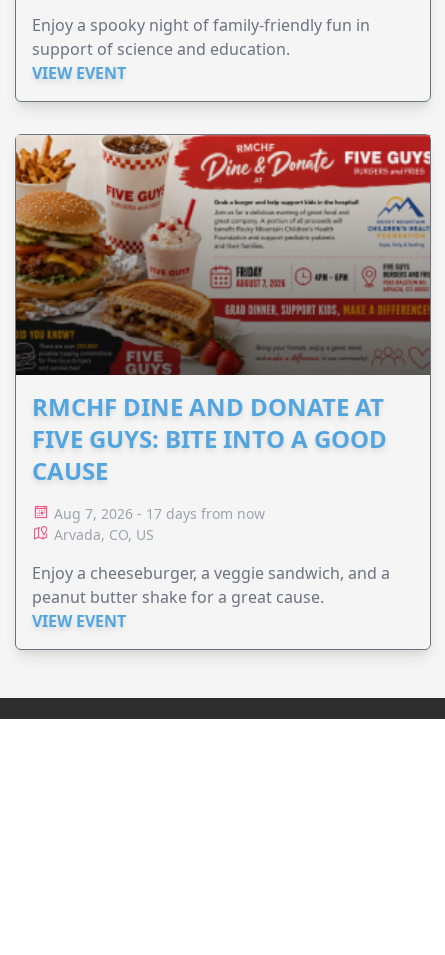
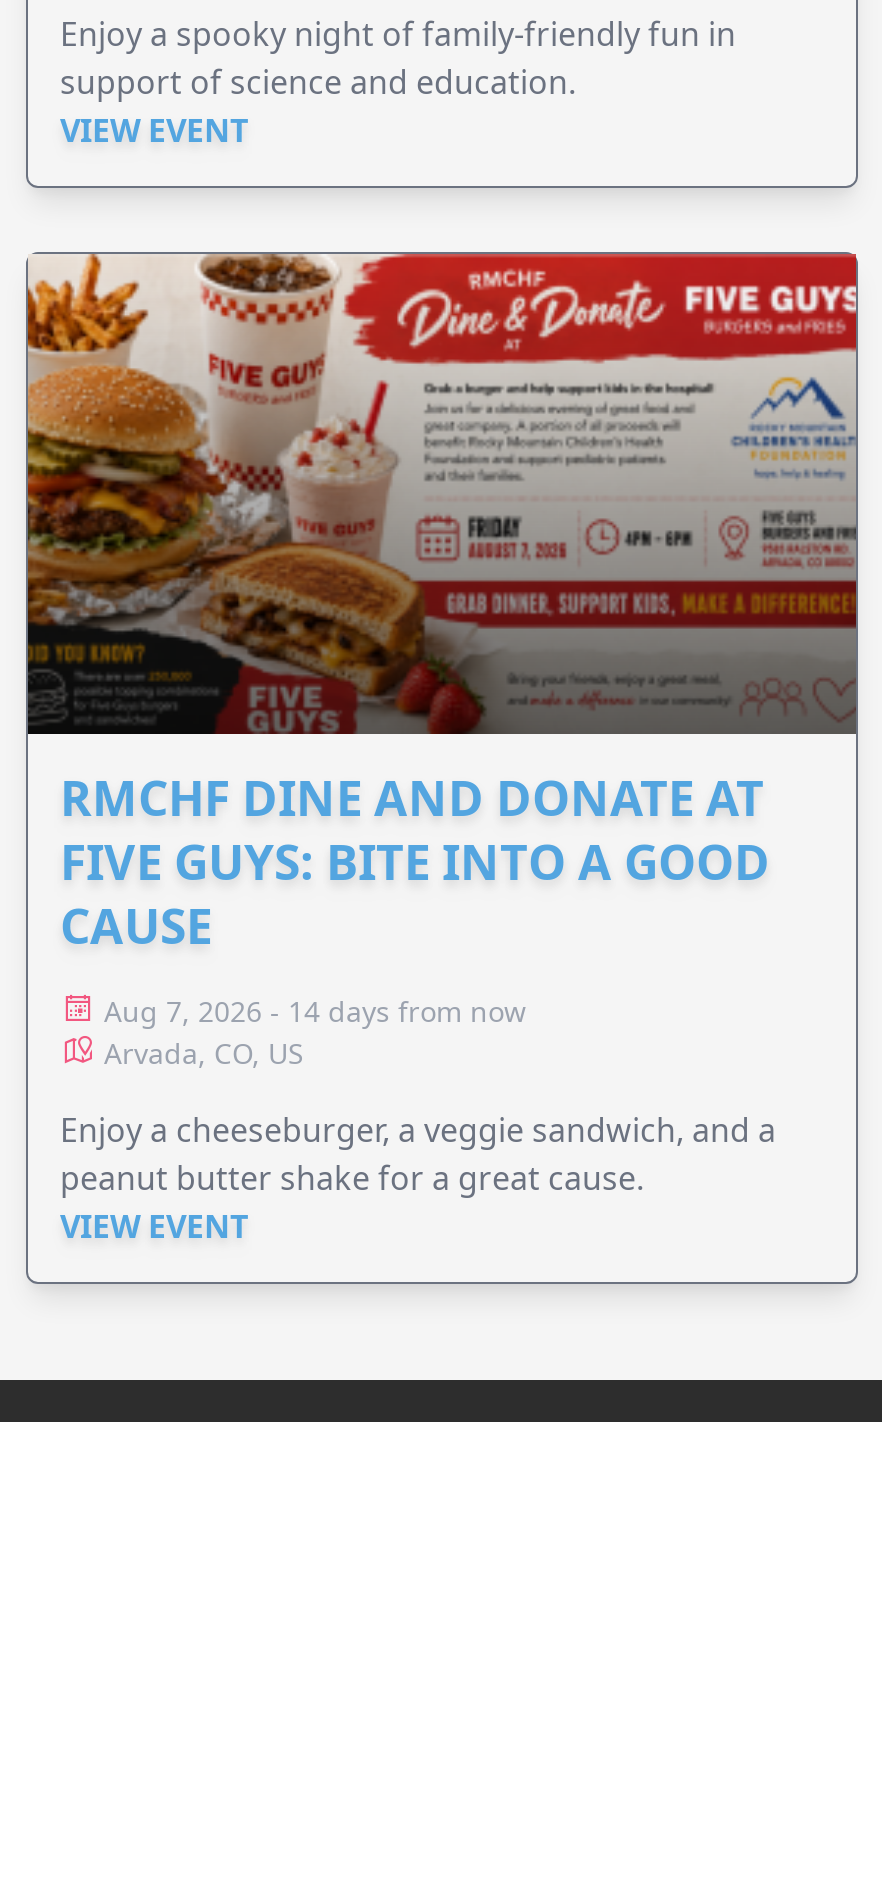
[54,504,265,523] Aug 7, 2026 - 17 days from now -> [104,993,526,1031] Aug 7, 2026 - 14 days from now

